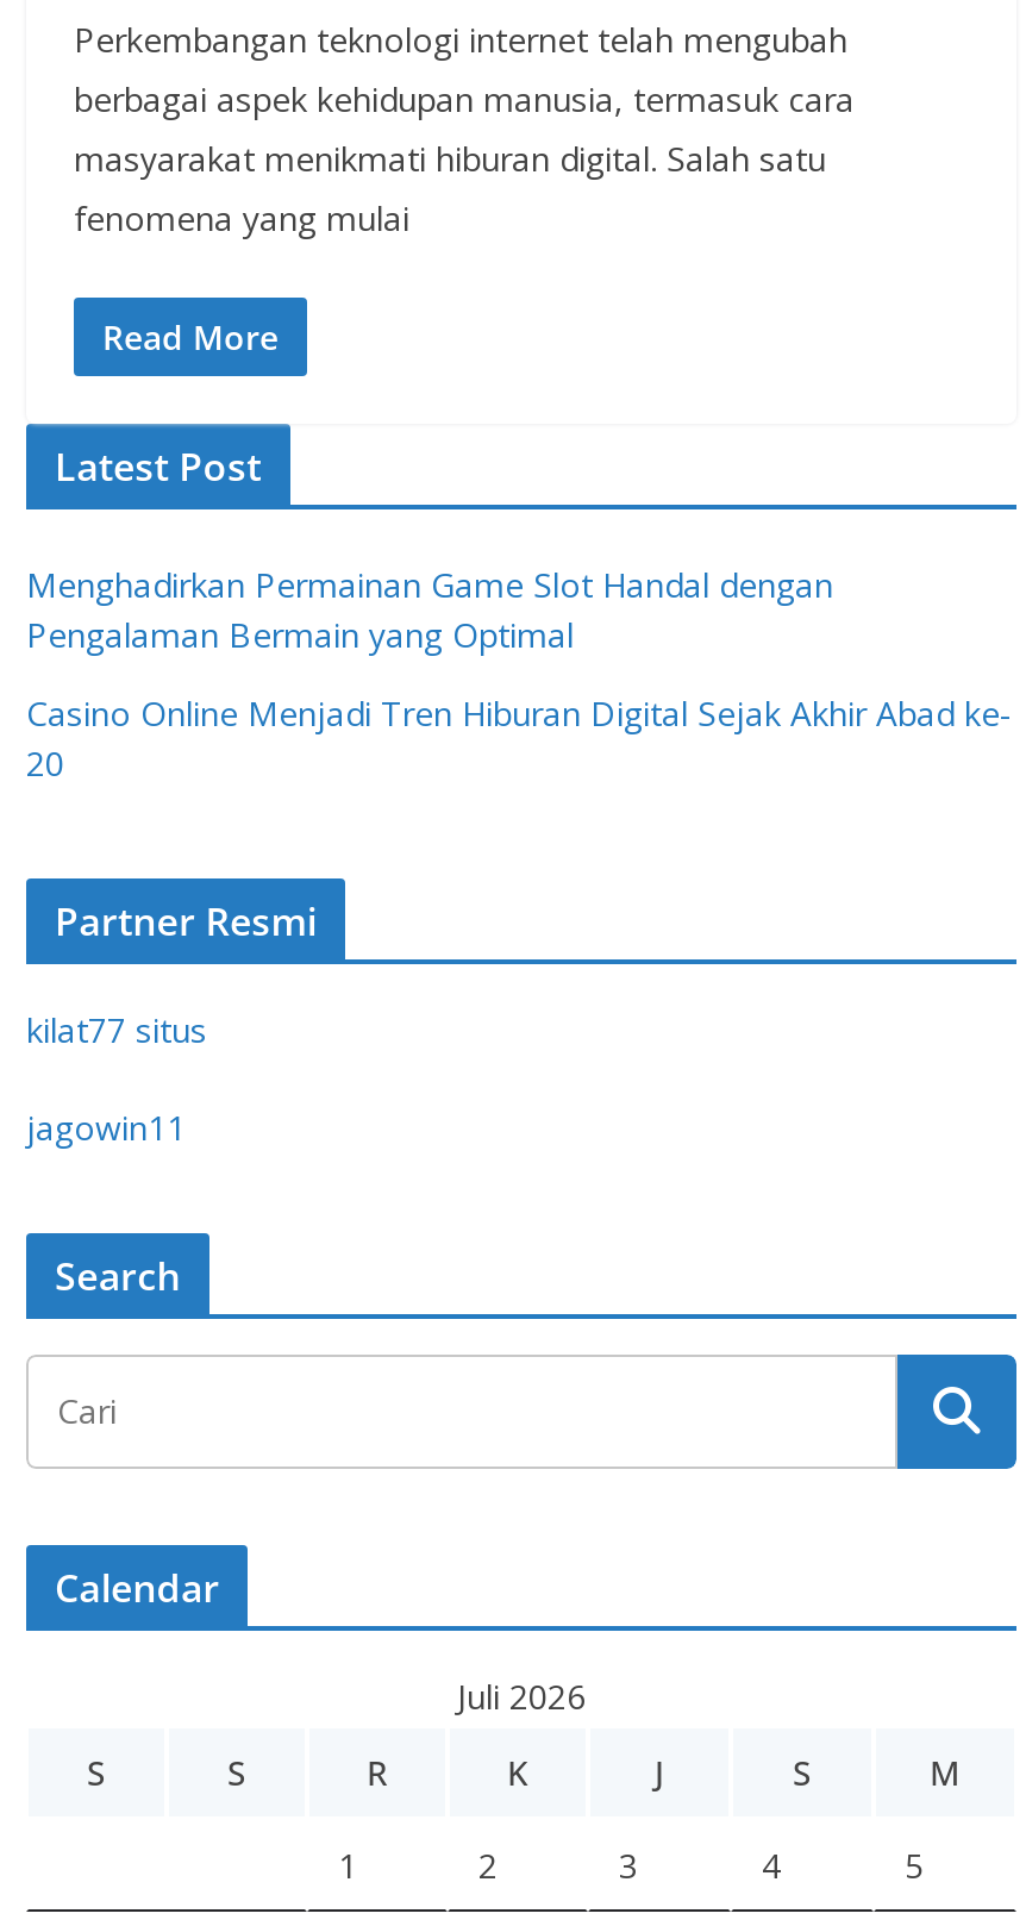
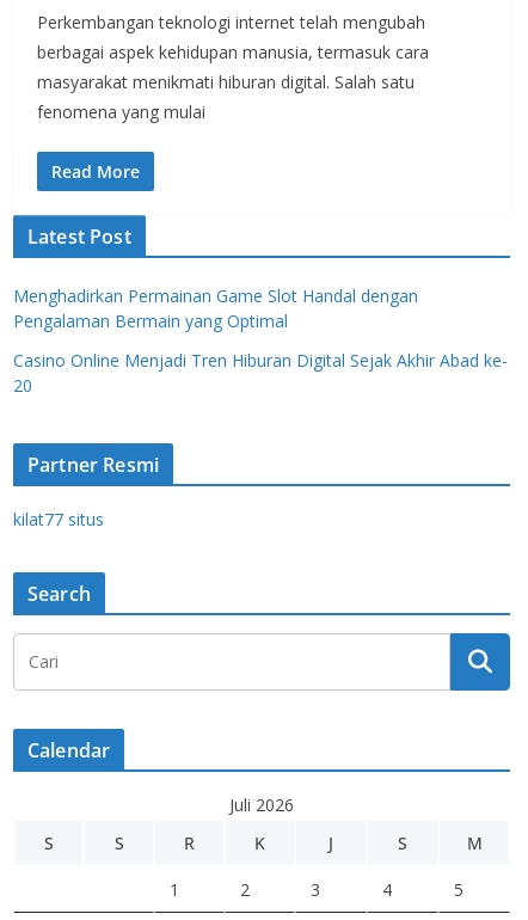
[26,1105,186,1150] jagowin11 -> none

